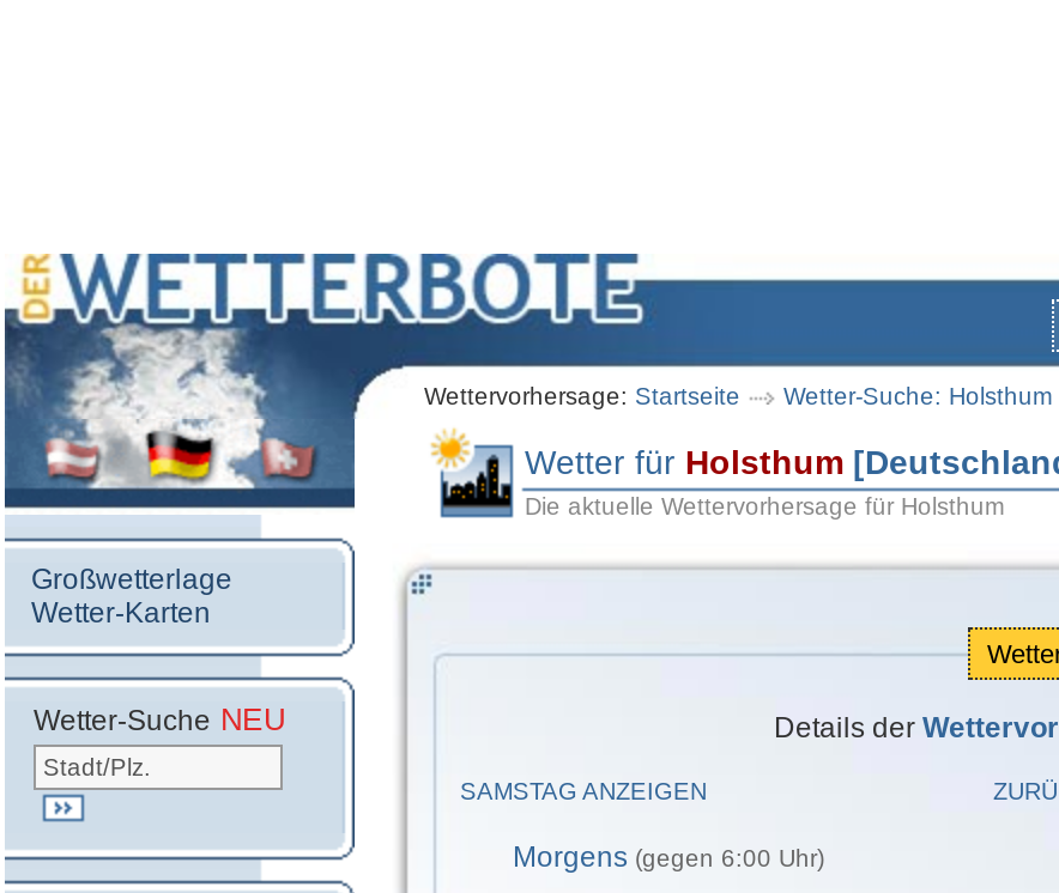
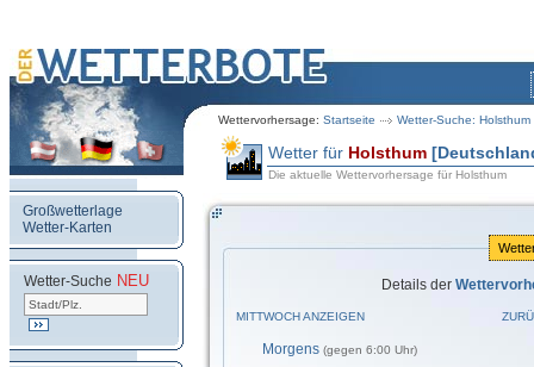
[460,778,707,804] SAMSTAG ANZEIGEN -> [236,310,365,323] MITTWOCH ANZEIGEN

